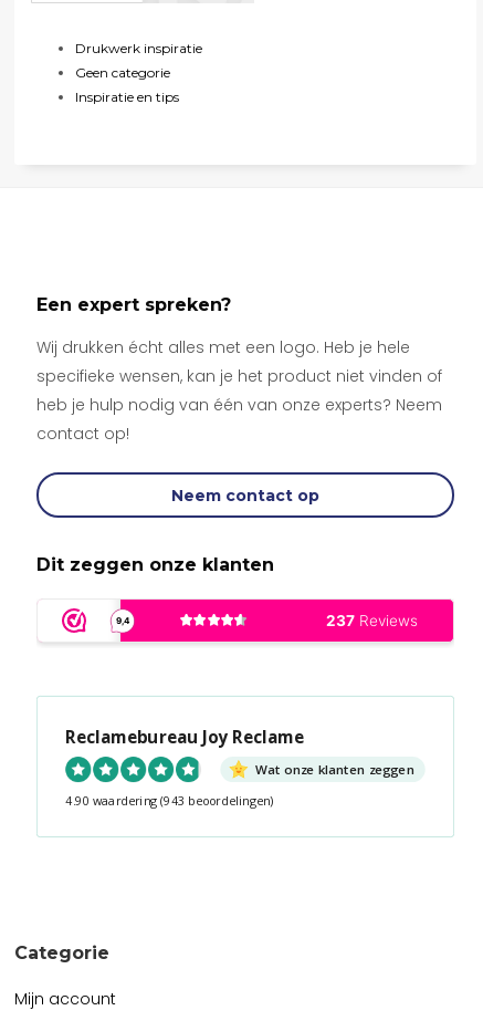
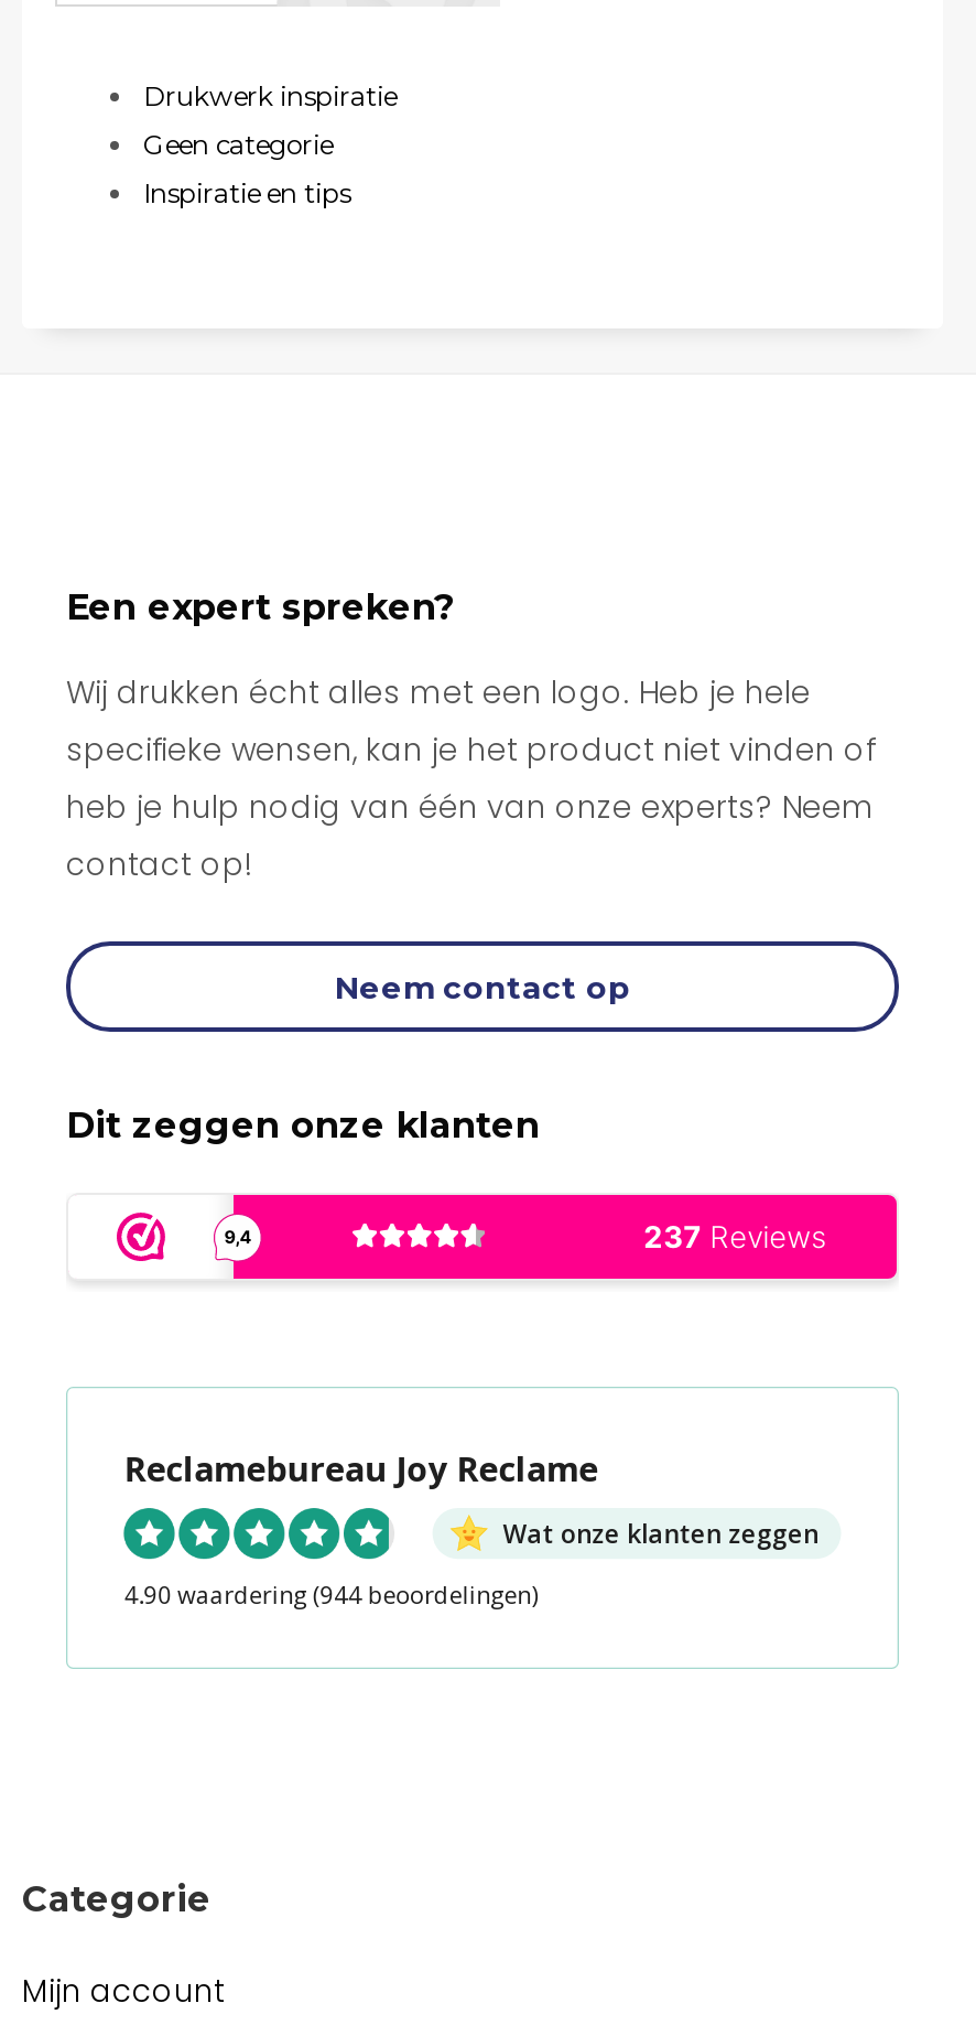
[65,792,273,808] 4.90 waardering (943 beoordelingen) -> [124,1578,538,1611] 4.90 waardering (944 beoordelingen)

